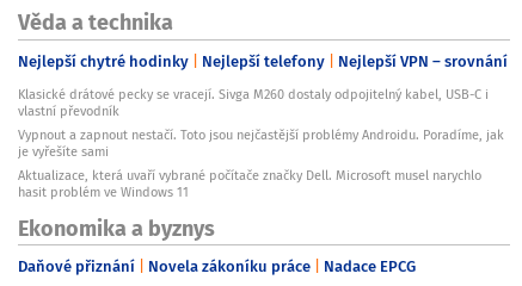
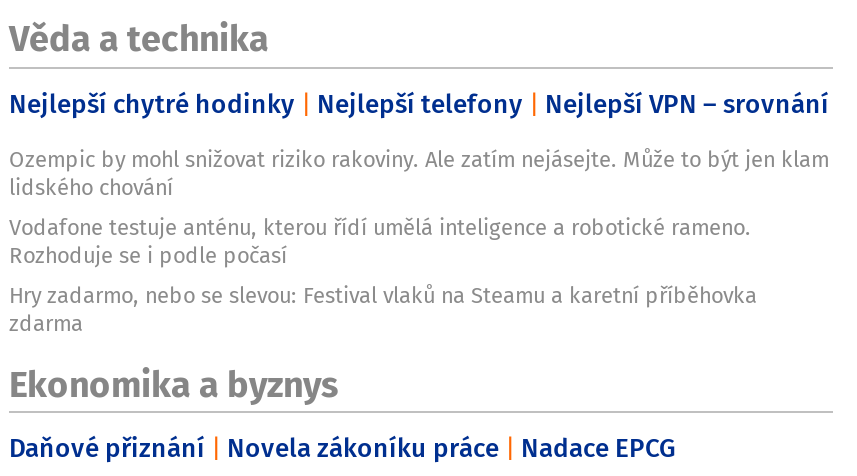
[18,85,504,201] Klasické drátové pecky se vracejí. Sivga M260 dostaly odpojitelný kabel, USB-C i | vlastní převodník | Vypnout a zapnout nestačí. Toto jsou nejčastější problémy Androidu. Poradíme, jak | je vyřešíte sami | Aktualizace, která uvaří vybrané počítače značky Dell. Microsoft musel narychlo | hasit problém ve Windows 11 -> [9,142,829,338] Ozempic by mohl snižovat riziko rakoviny. Ale zatím nejásejte. Může to být jen klam | lidského chování | Vodafone testuje anténu, kterou řídí umělá inteligence a robotické rameno. | Rozhoduje se i podle počasí | Hry zadarmo, nebo se slevou: Festival vlaků na Steamu a karetní příběhovka | zdarma

